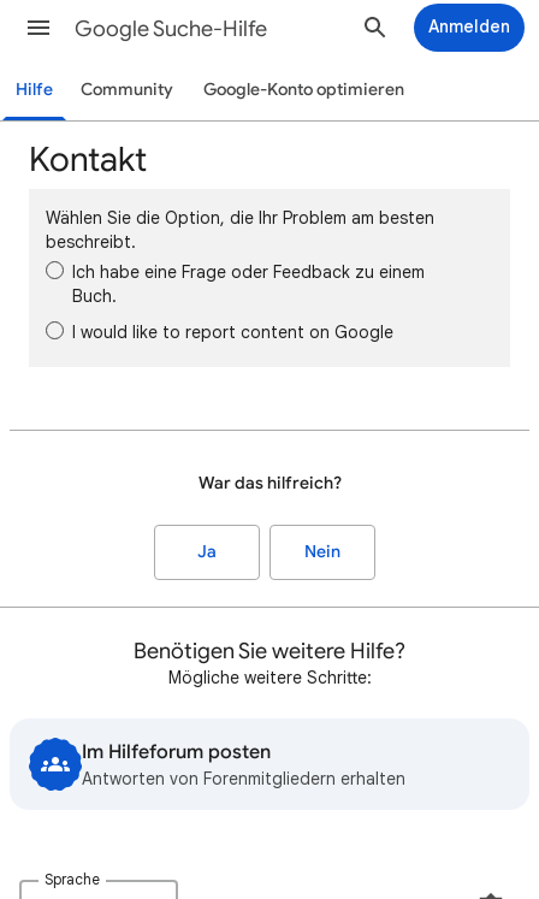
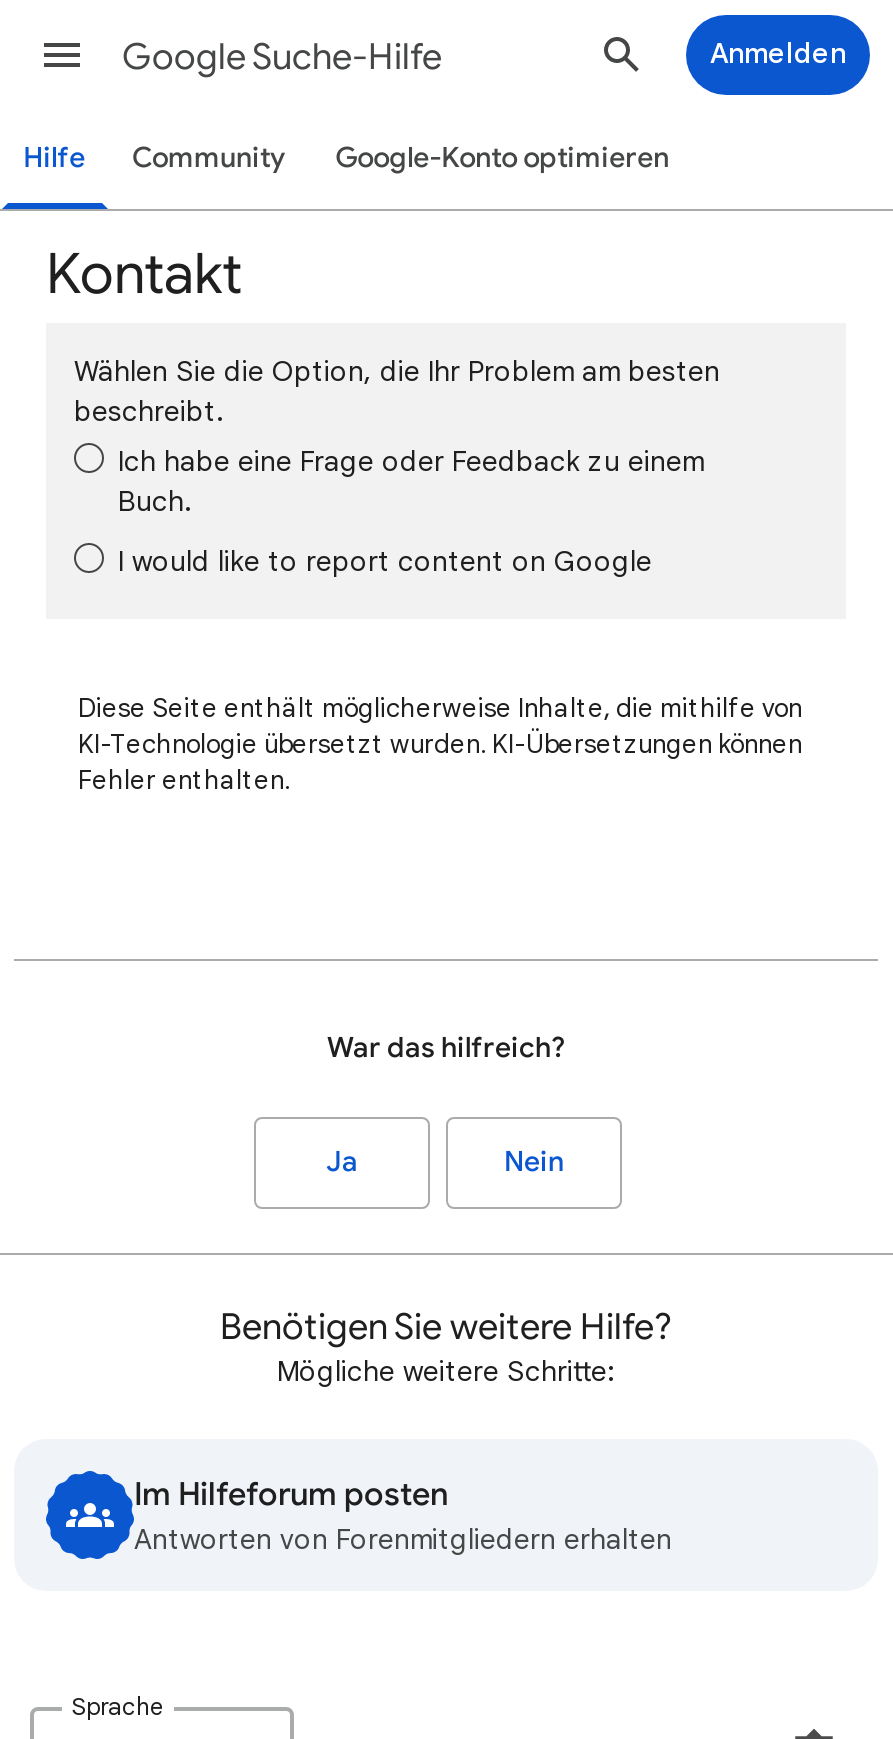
none -> [78,691,802,797] Diese Seite enthält möglicherweise Inhalte, die mithilfe von | KI-Technologie übersetzt wurden. KI-Übersetzungen können | Fehler enthalten.

